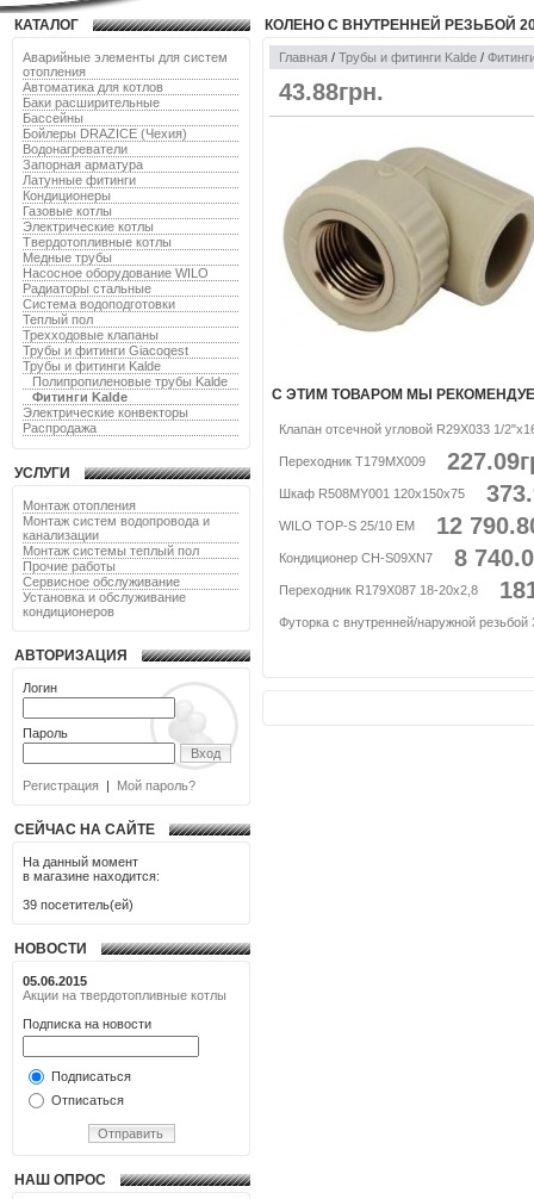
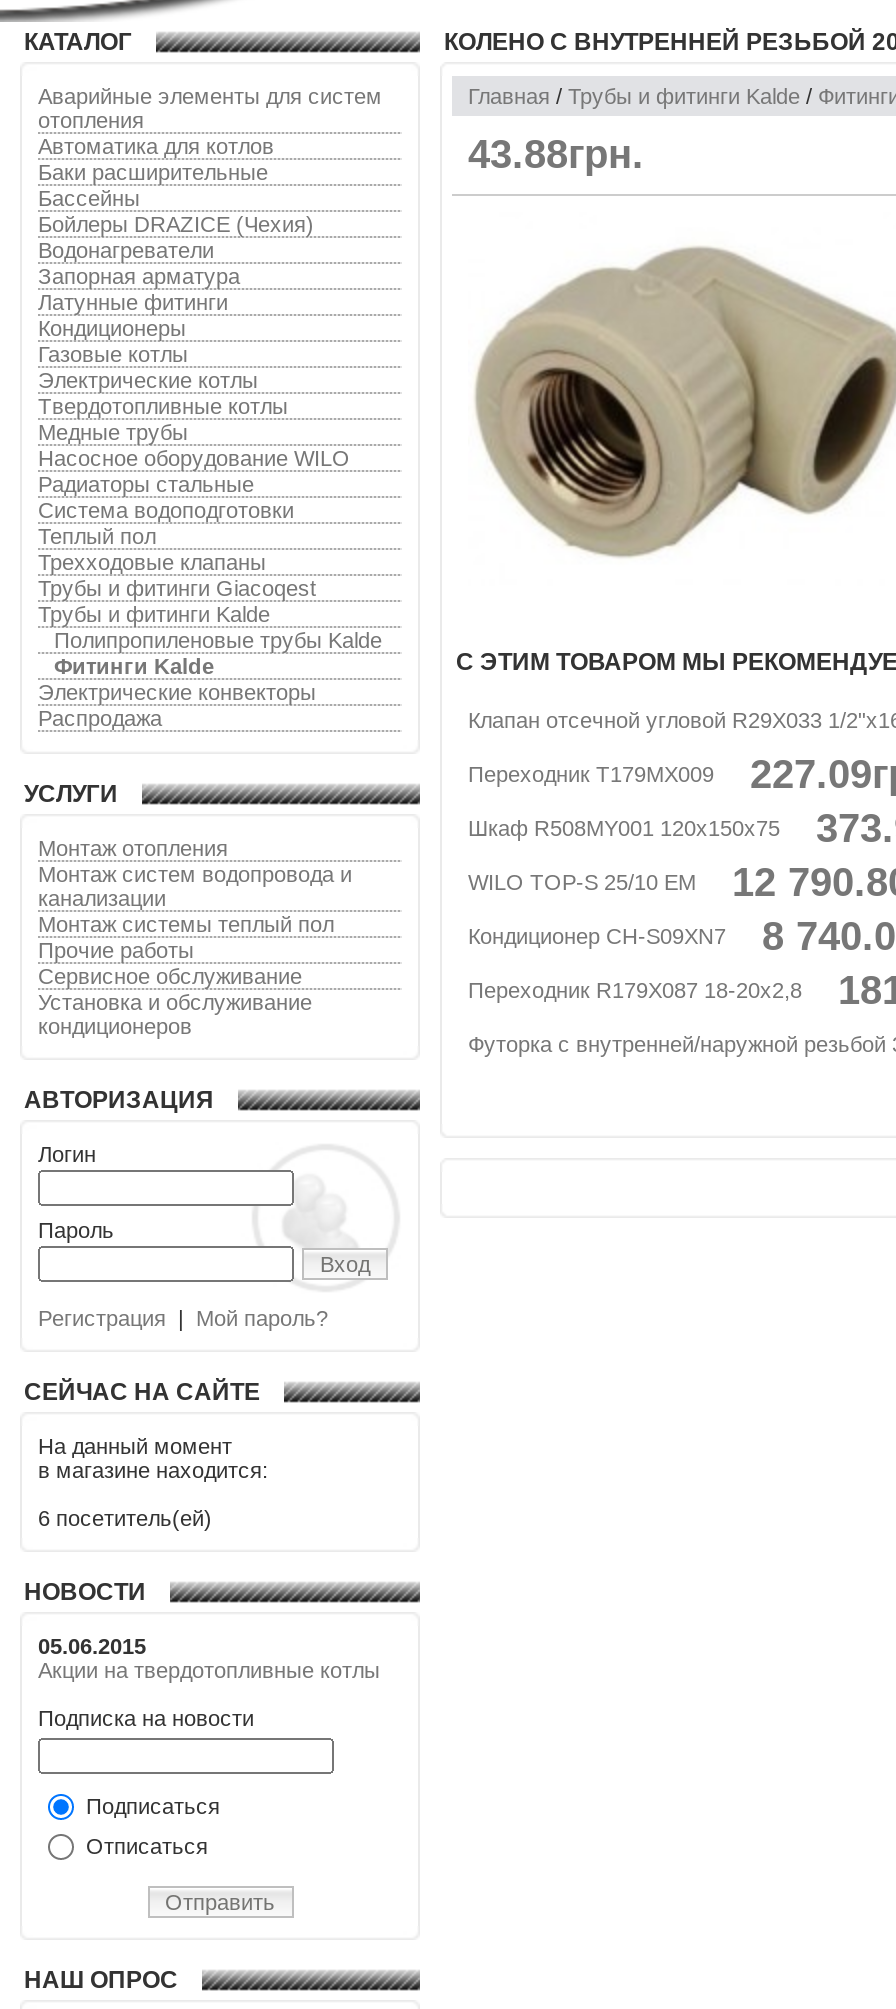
[23,897,133,912] 39 посетитель(ей) -> [38,1506,212,1530] 6 посетитель(ей)

